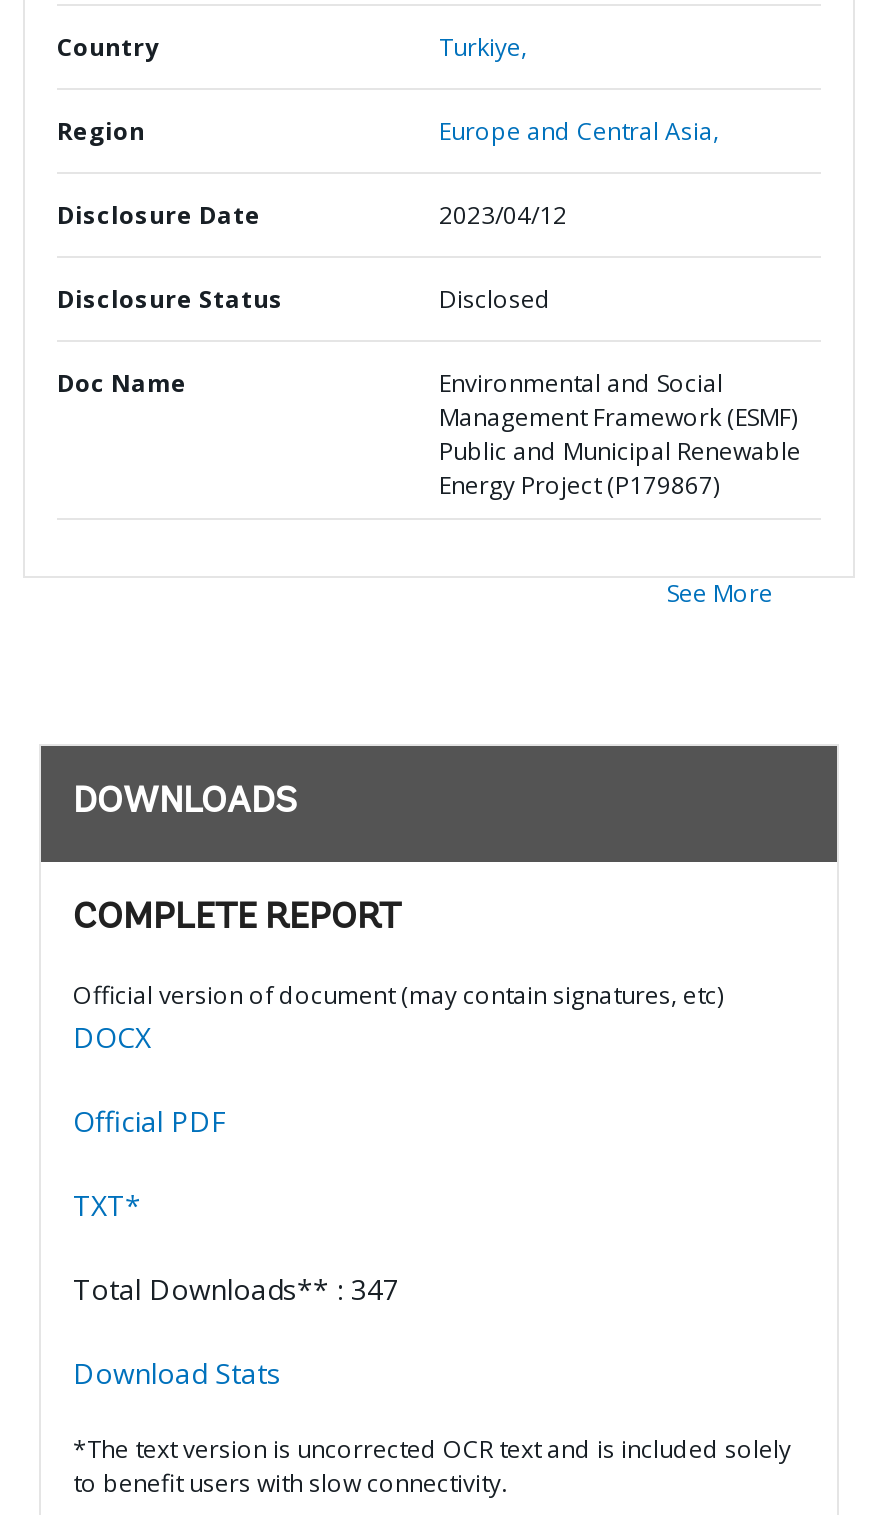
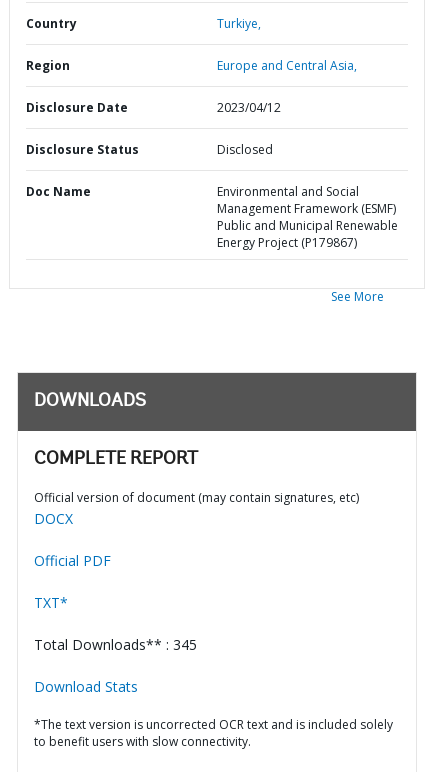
[73,1270,399,1308] Total Downloads** : 347 -> [34,635,197,654] Total Downloads** : 345

